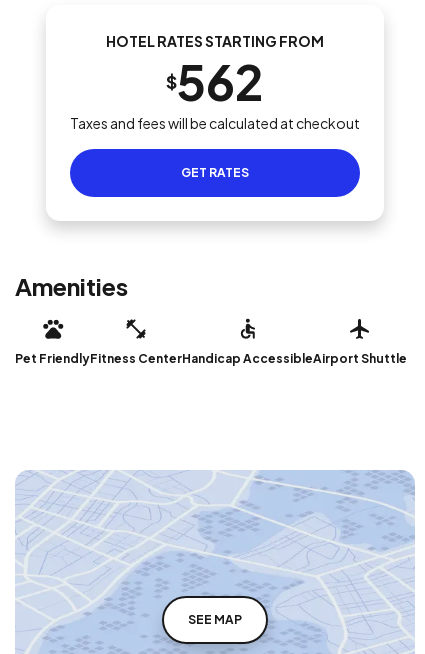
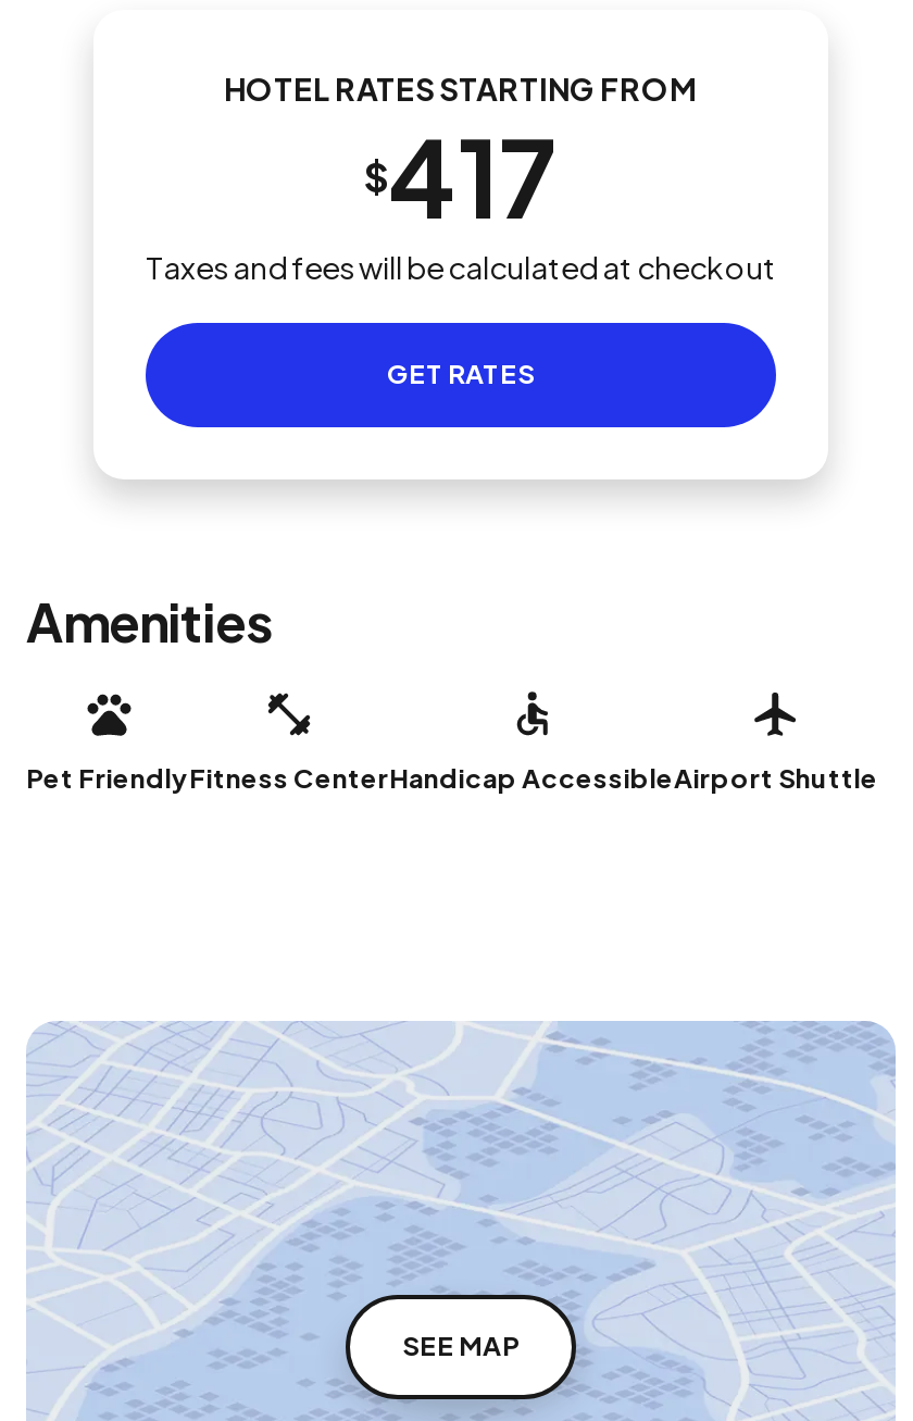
[166,51,263,112] $562 -> [364,110,558,242] $417

